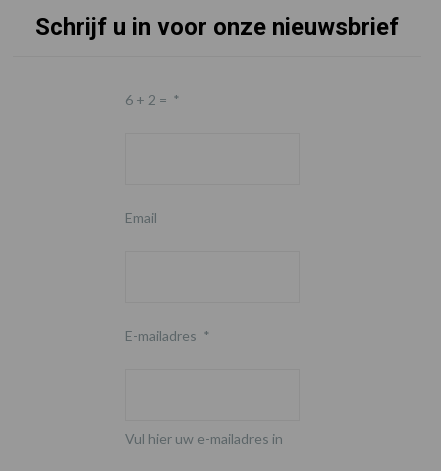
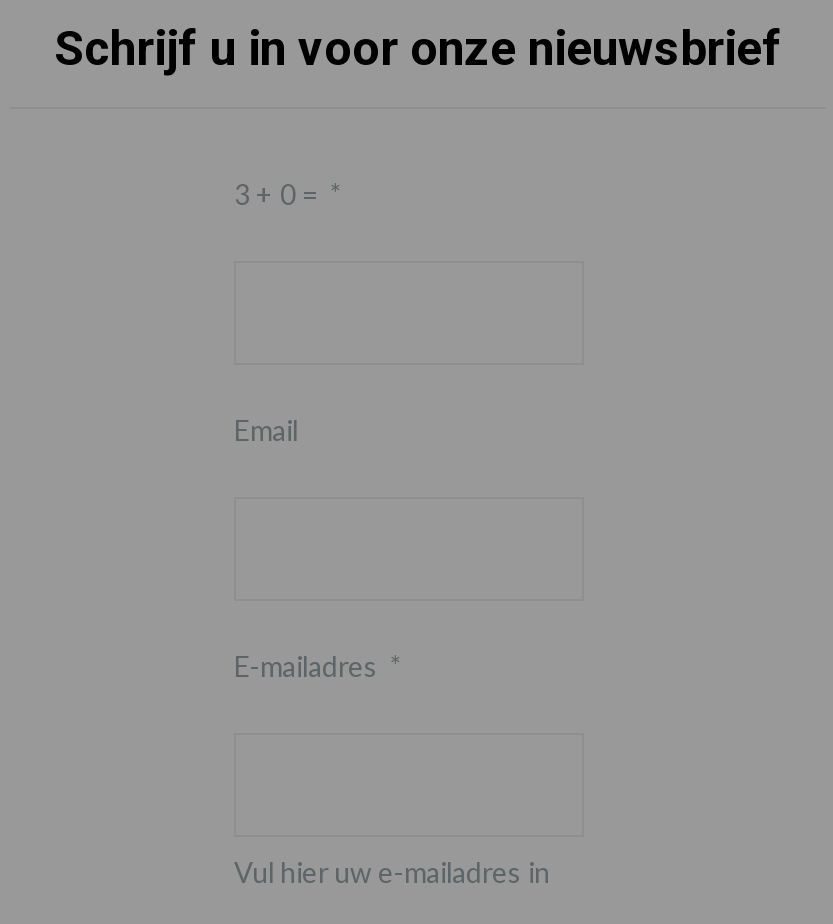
[125,91,180,108] 6 + 2 = * -> [234,177,344,211] 3 + 0 = *

